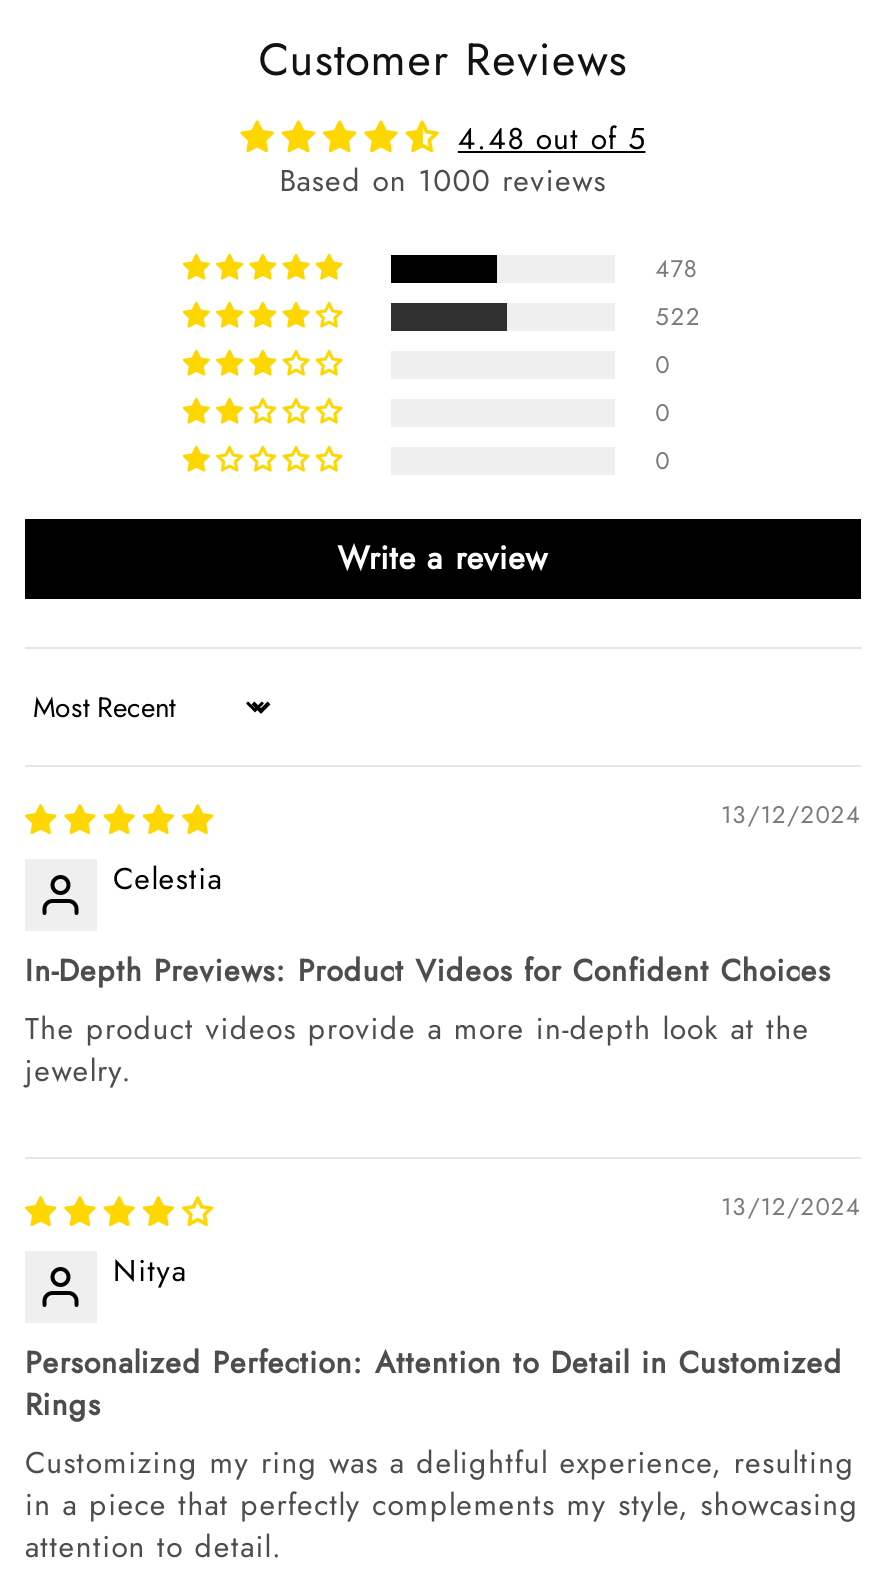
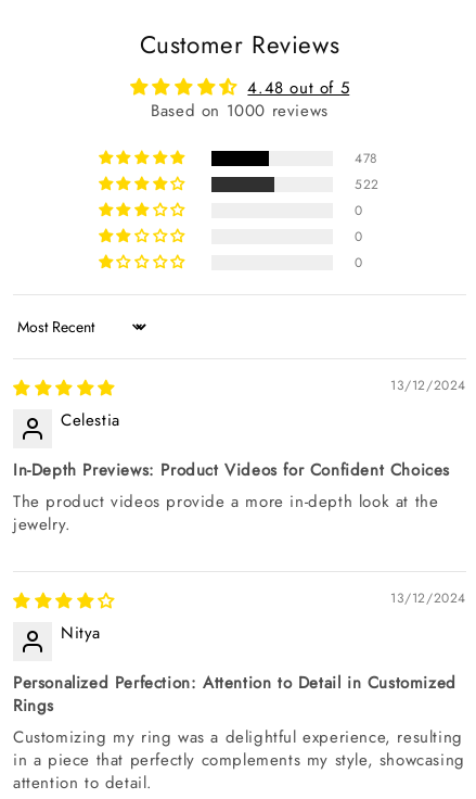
[338,534,548,580] Write a review -> none

